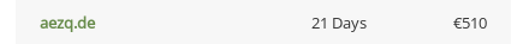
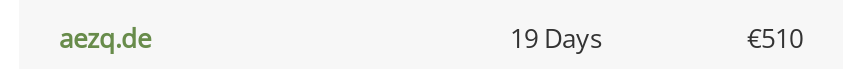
[311,12,366,33] 21 Days -> [510,20,602,56] 19 Days

